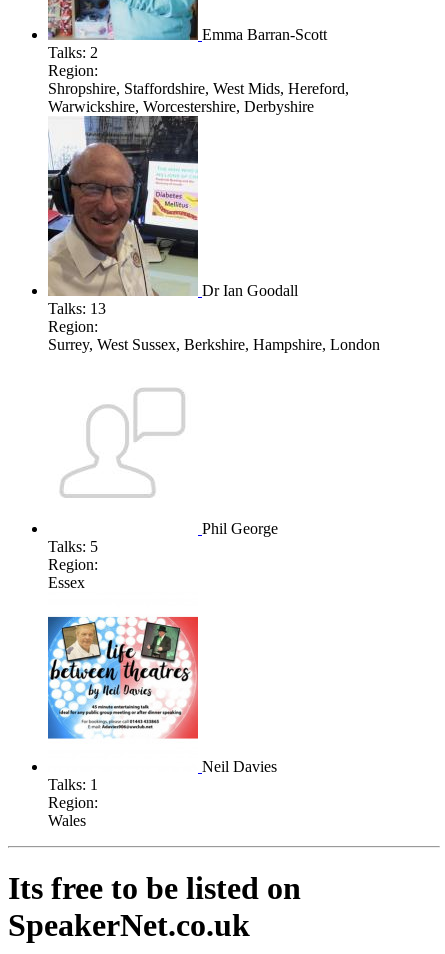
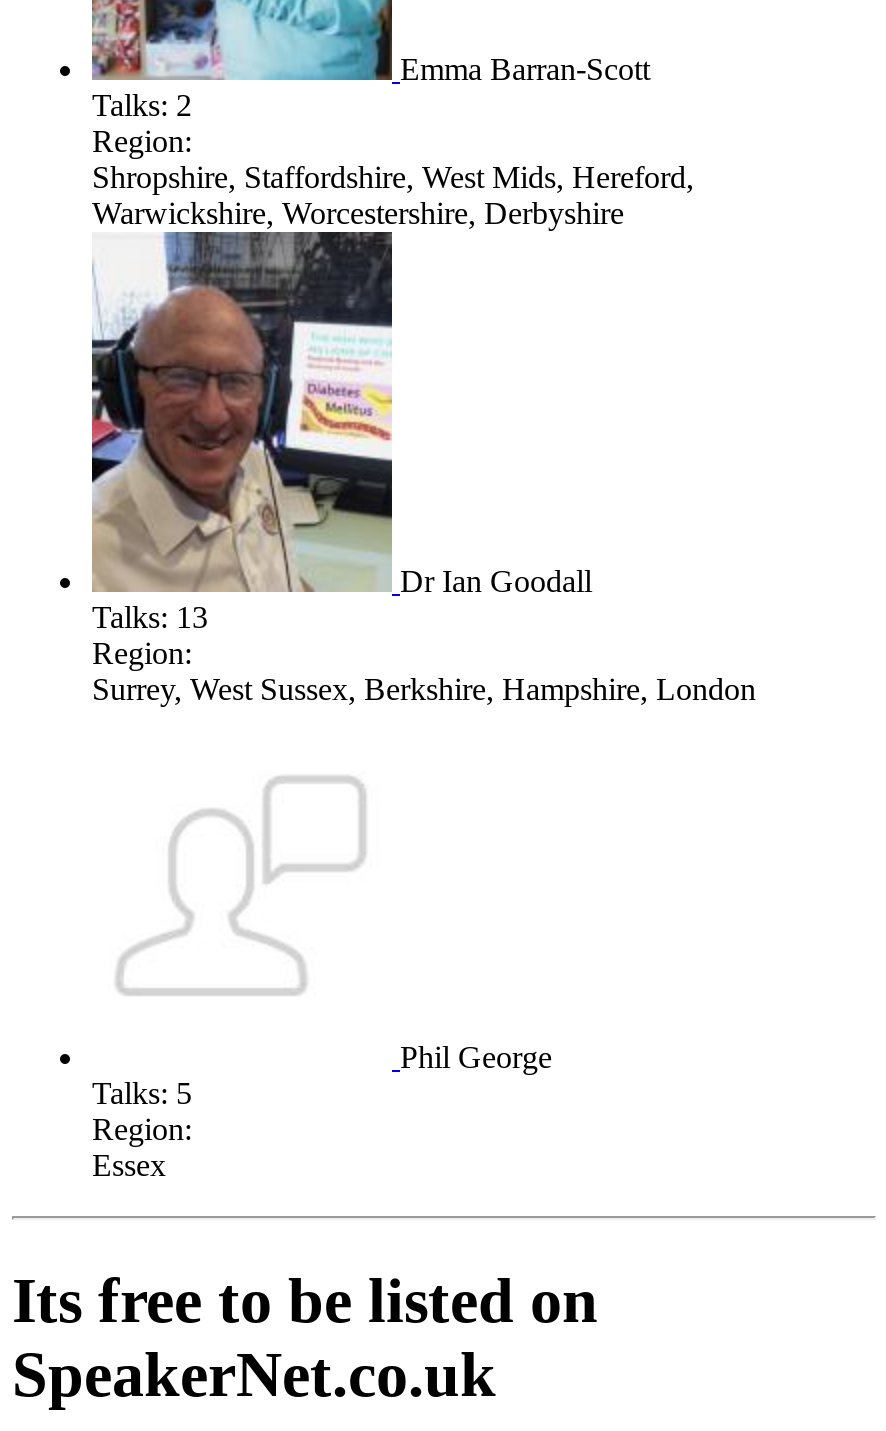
[47,616,277,829] [image] | Neil Davies | Talks: 1 | Region: | Wales -> none

